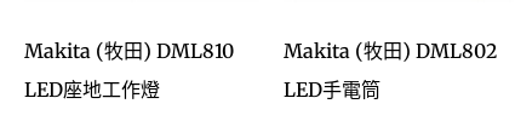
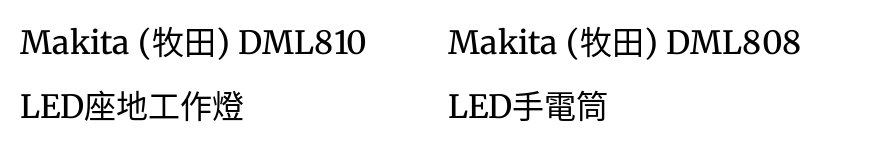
[284,39,498,63] Makita (牧田) DML802 -> [448,22,802,62] Makita (牧田) DML808

